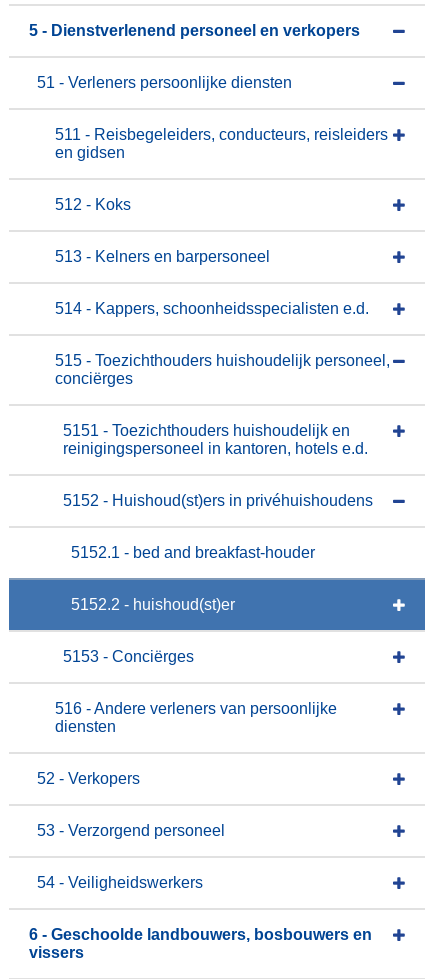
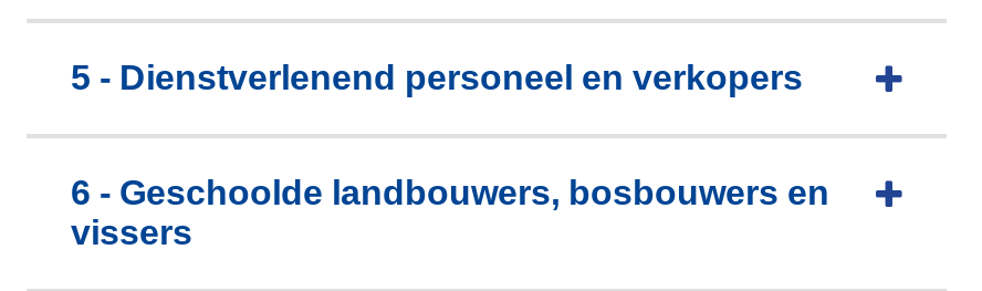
[37,74,390,891] 51 - Verleners persoonlijke diensten | 511 - Reisbegeleiders, conducteurs, reisleiders | en gidsen | 512 - Koks | 513 - Kelners en barpersoneel | 514 - Kappers, schoonheidsspecialisten e.d. | 515 - Toezichthouders huishoudelijk personeel, | conciërges | 5151 - Toezichthouders huishoudelijk en | reinigingspersoneel in kantoren, hotels e.d. | 5152 - Huishoud(st)ers in privéhuishoudens | 5152.1 - bed and breakfast-houder | 5152.2 - huishoud(st)er | 5153 - Conciërges | 516 - Andere verleners van persoonlijke | diensten | 52 - Verkopers | 53 - Verzorgend personeel | 54 - Veiligheidswerkers -> none

